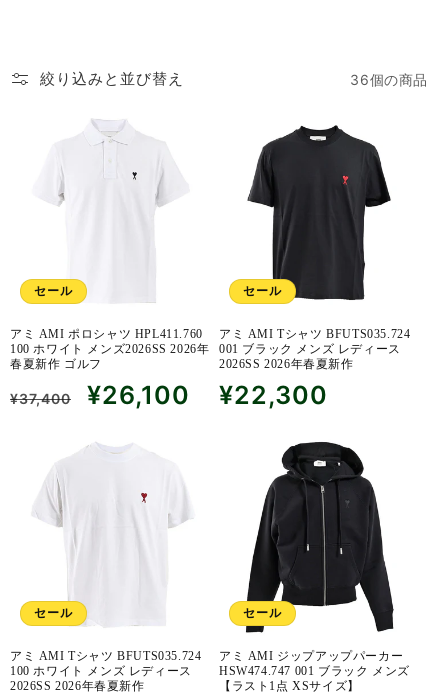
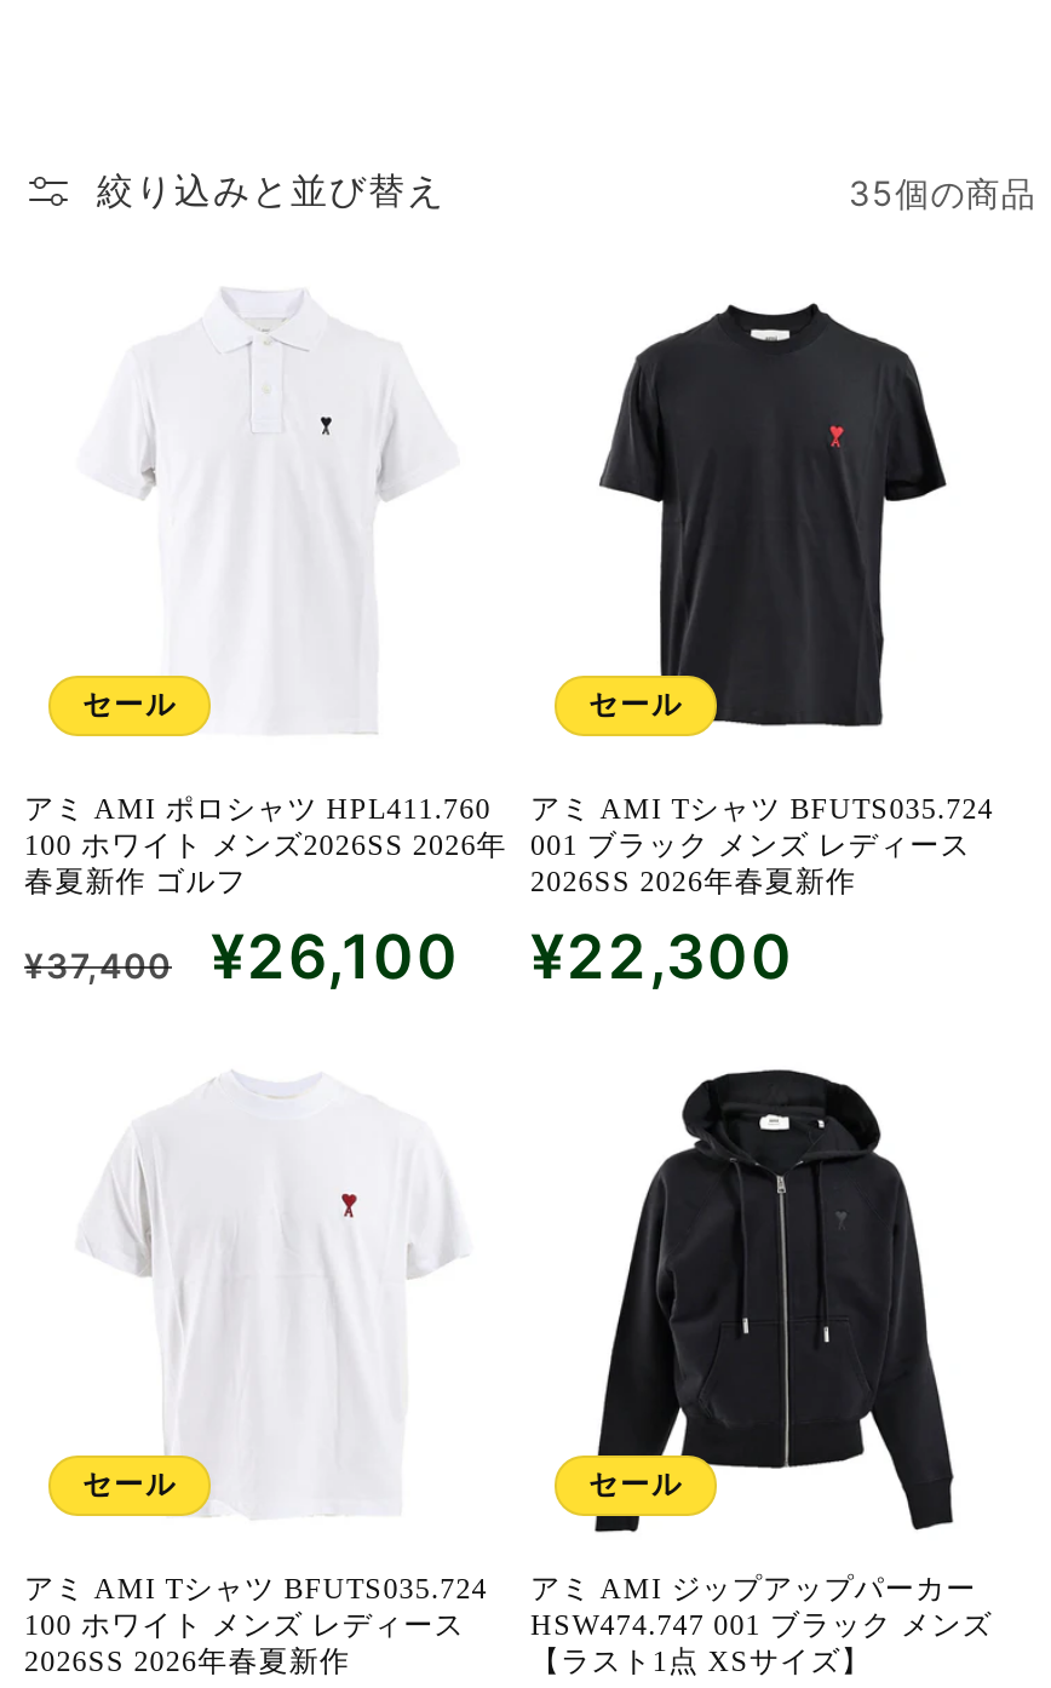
[350,70,428,87] 36個の商品 -> [849,171,1036,212] 35個の商品

